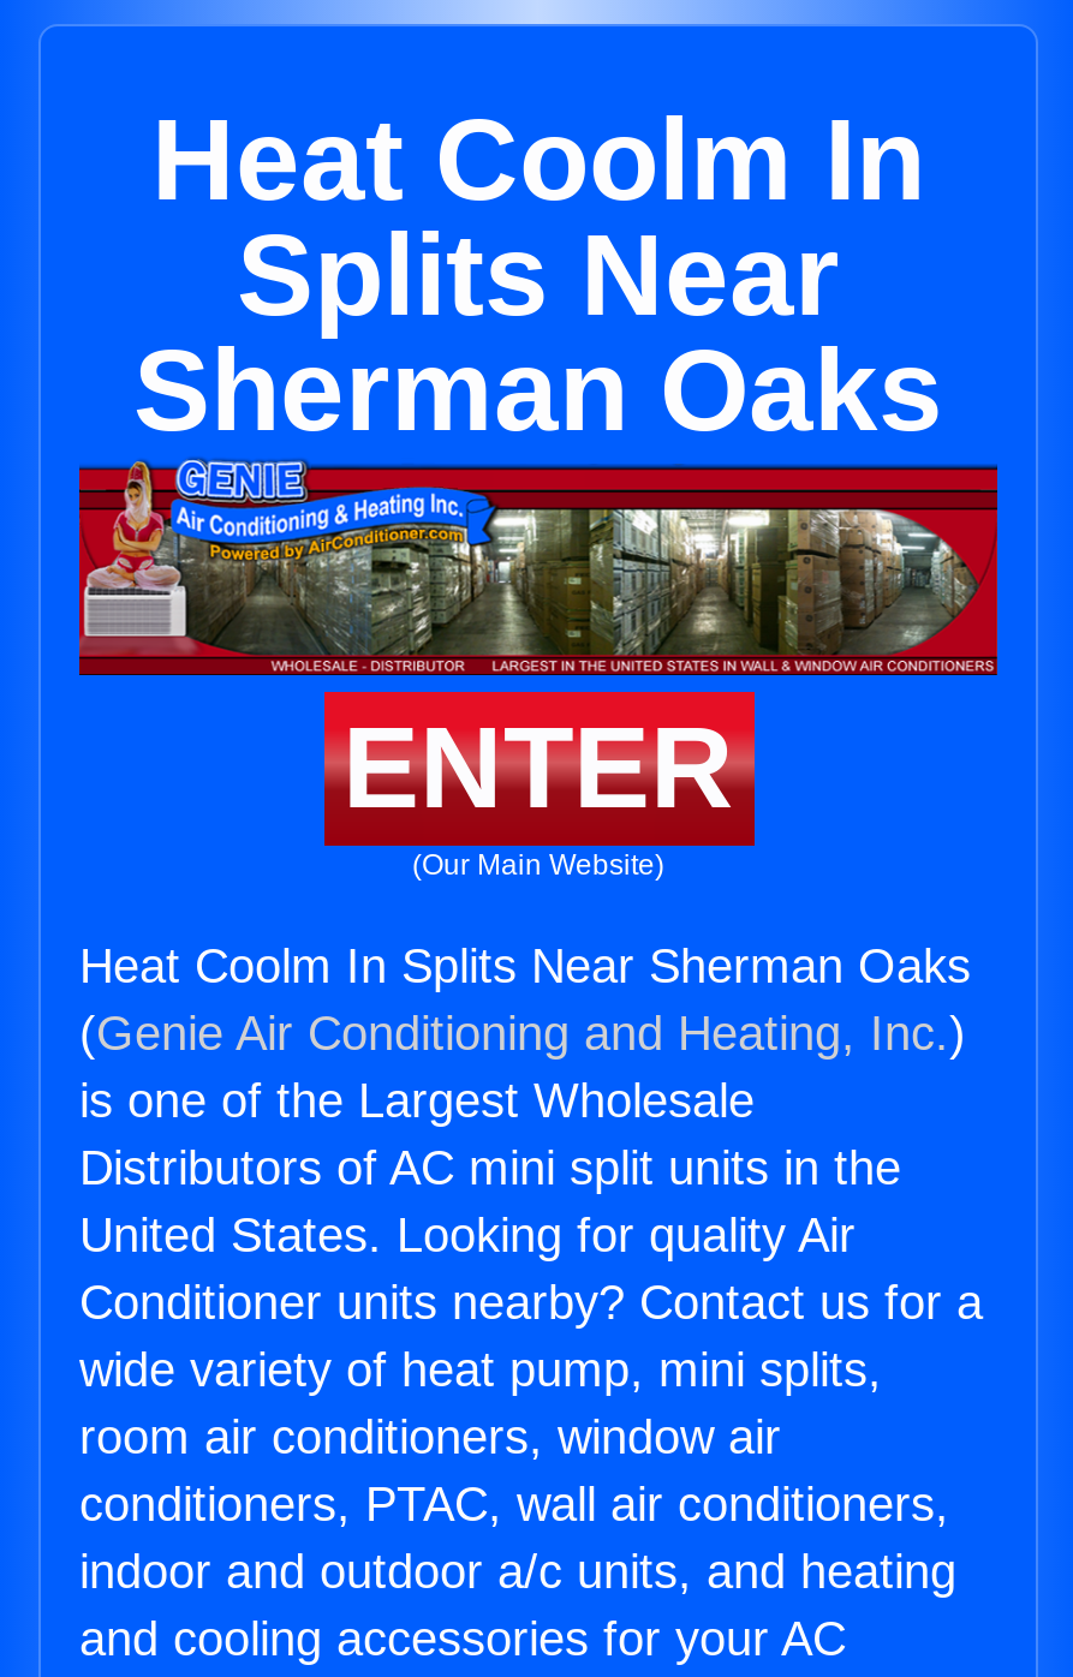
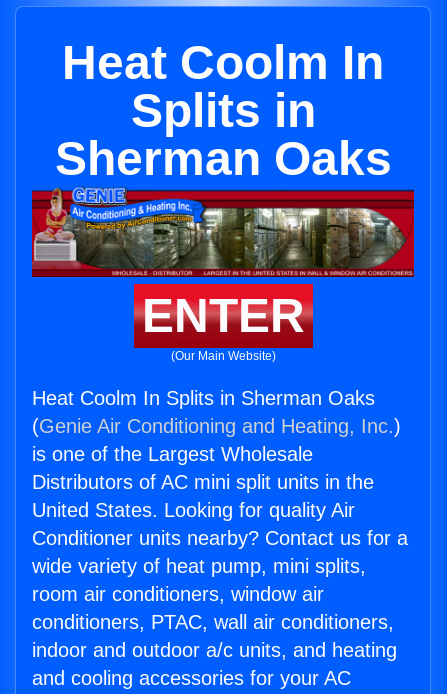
[237,211,840,339] Splits Near -> [130,84,315,137] Splits in
[79,940,971,993] Heat Coolm In Splits Near Sherman Oaks -> [32,387,375,409] Heat Coolm In Splits in Sherman Oaks

